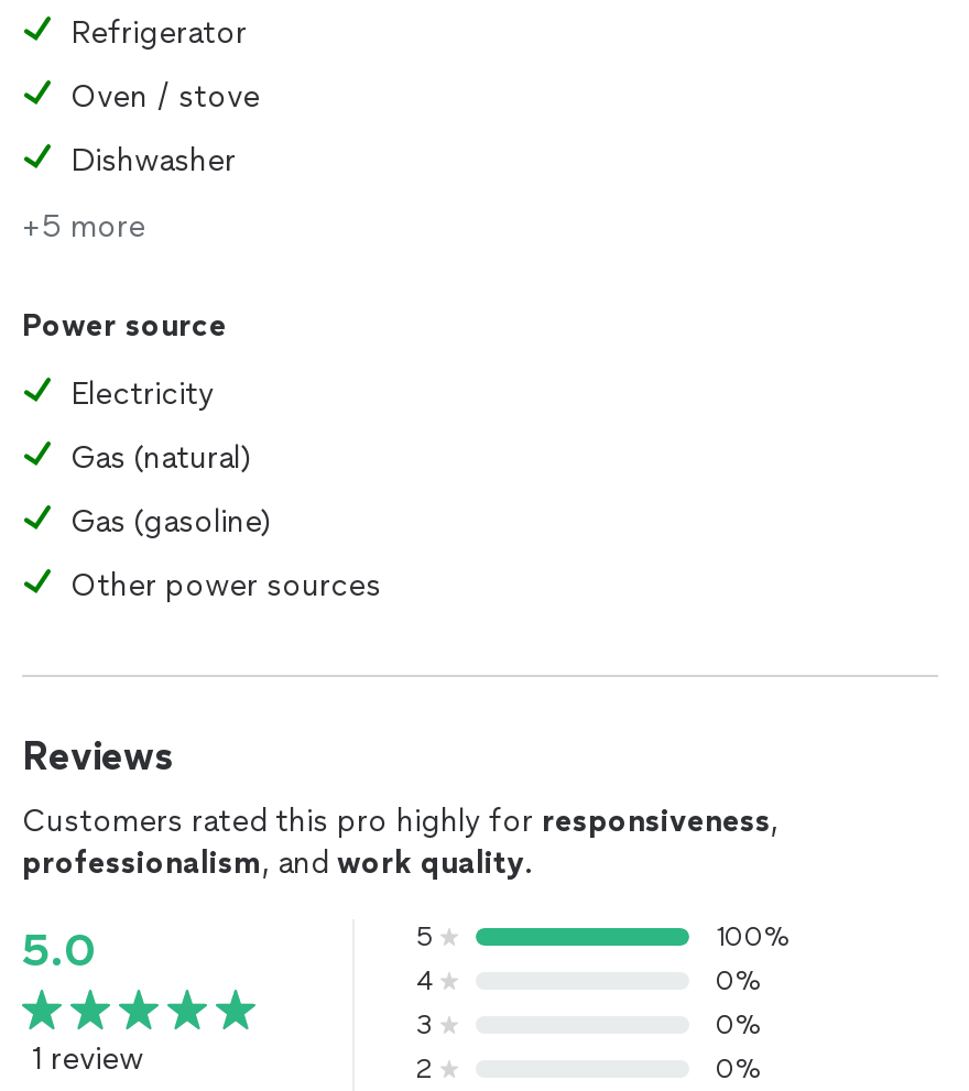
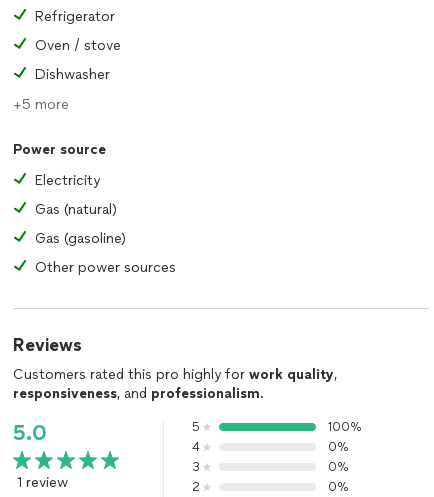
[22,803,777,882] Customers rated this pro highly for responsiveness, | professionalism, and work quality. -> [13,366,337,402] Customers rated this pro highly for work quality, | responsiveness, and professionalism.

